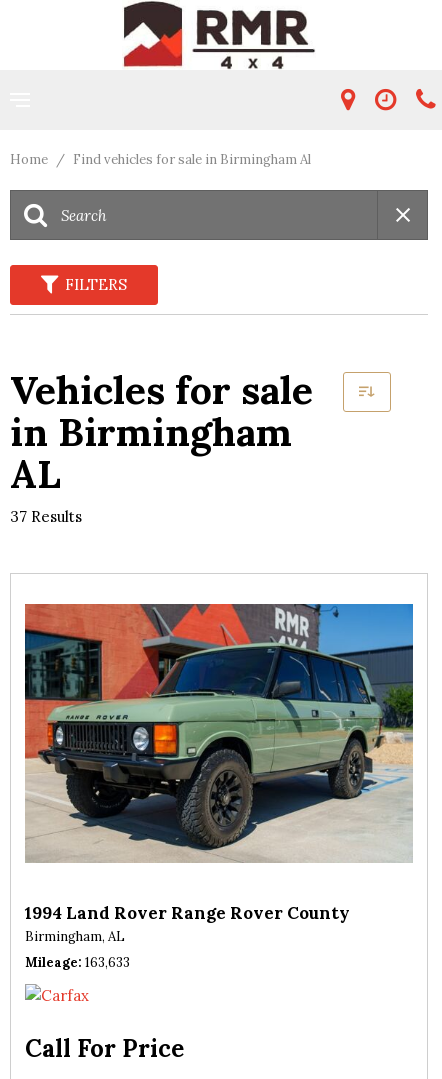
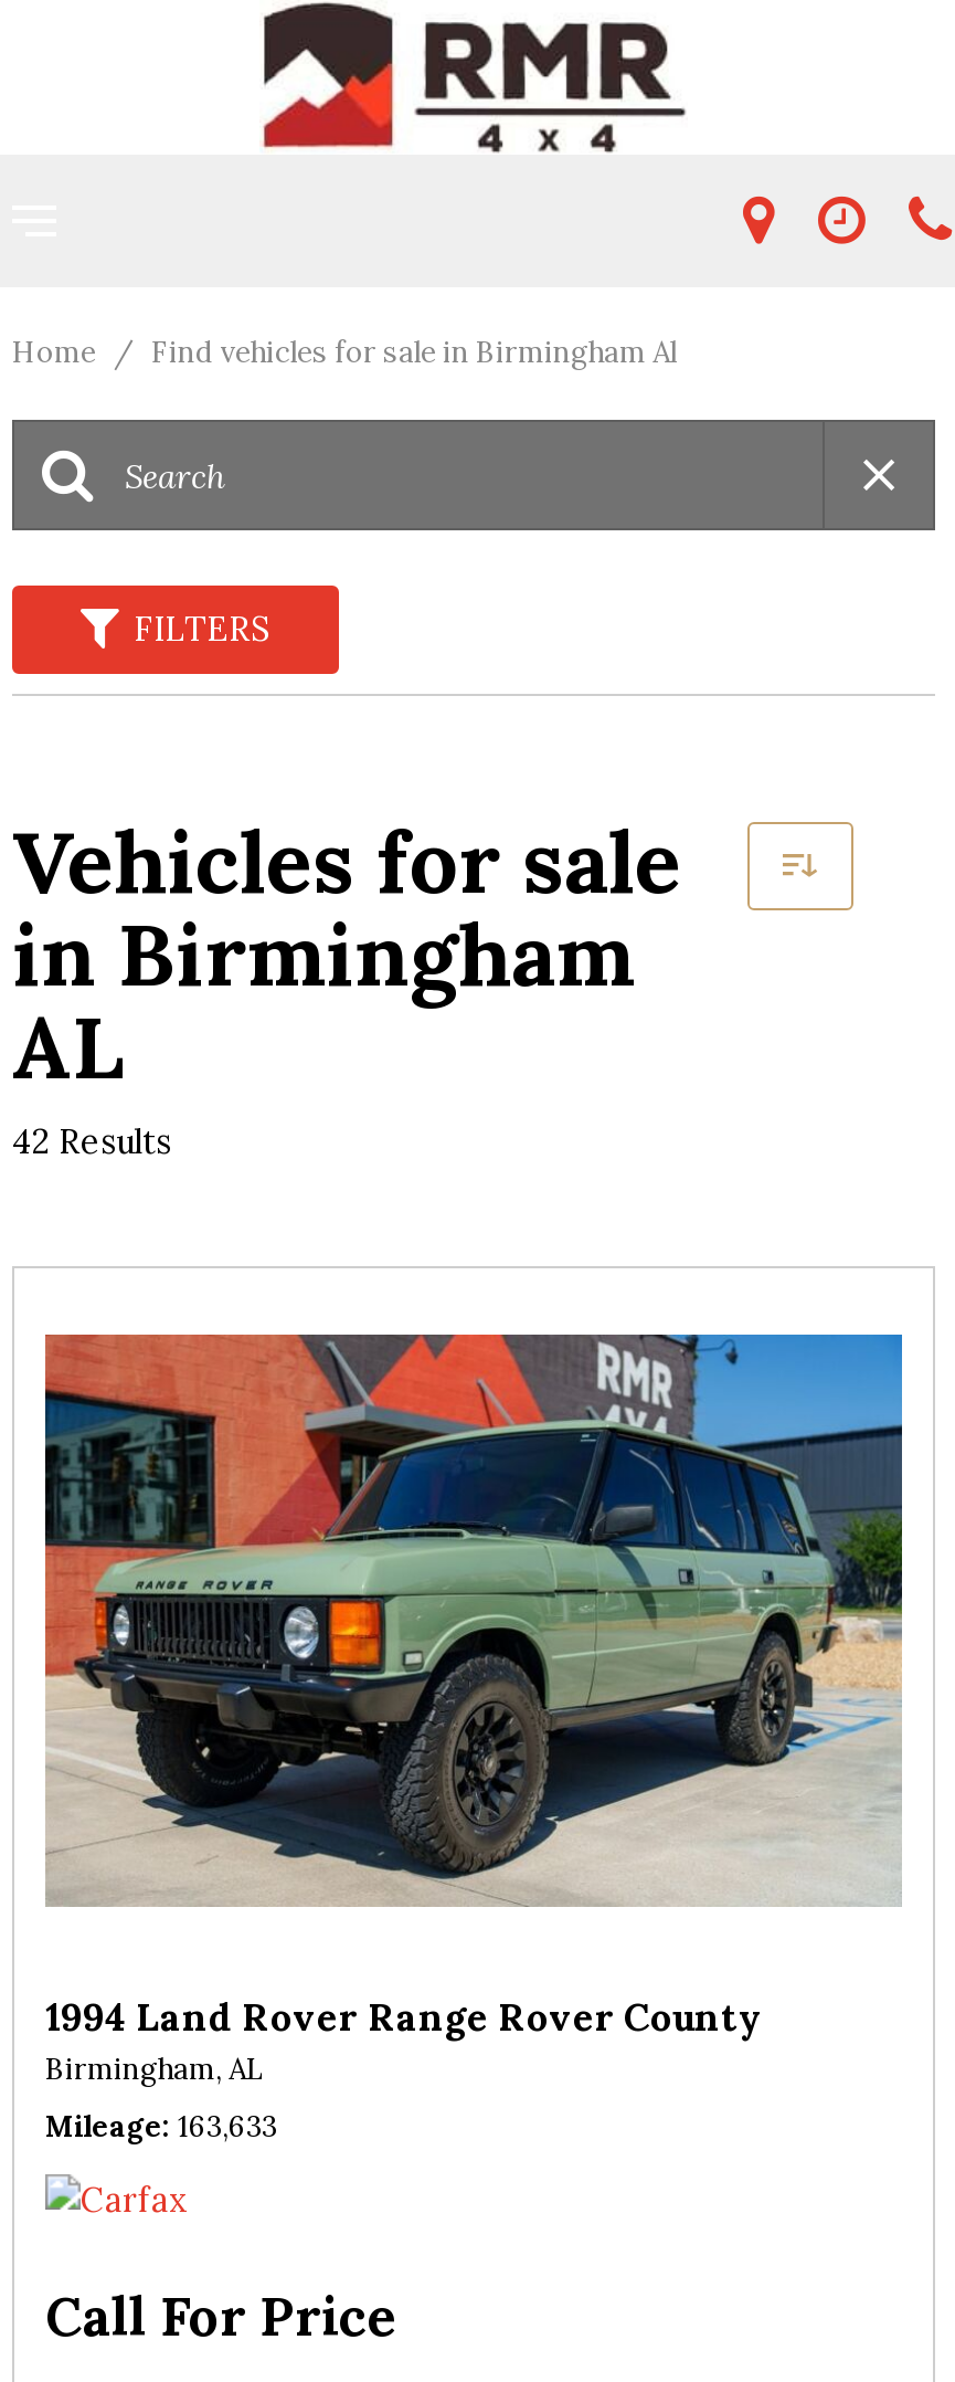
[10,507,82,526] 37 Results -> [12,1120,171,1162] 42 Results

